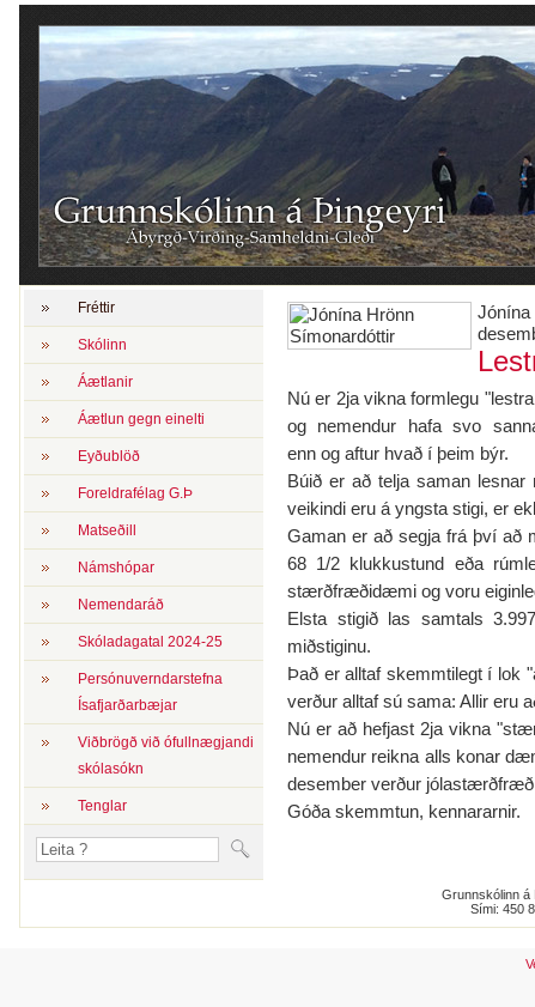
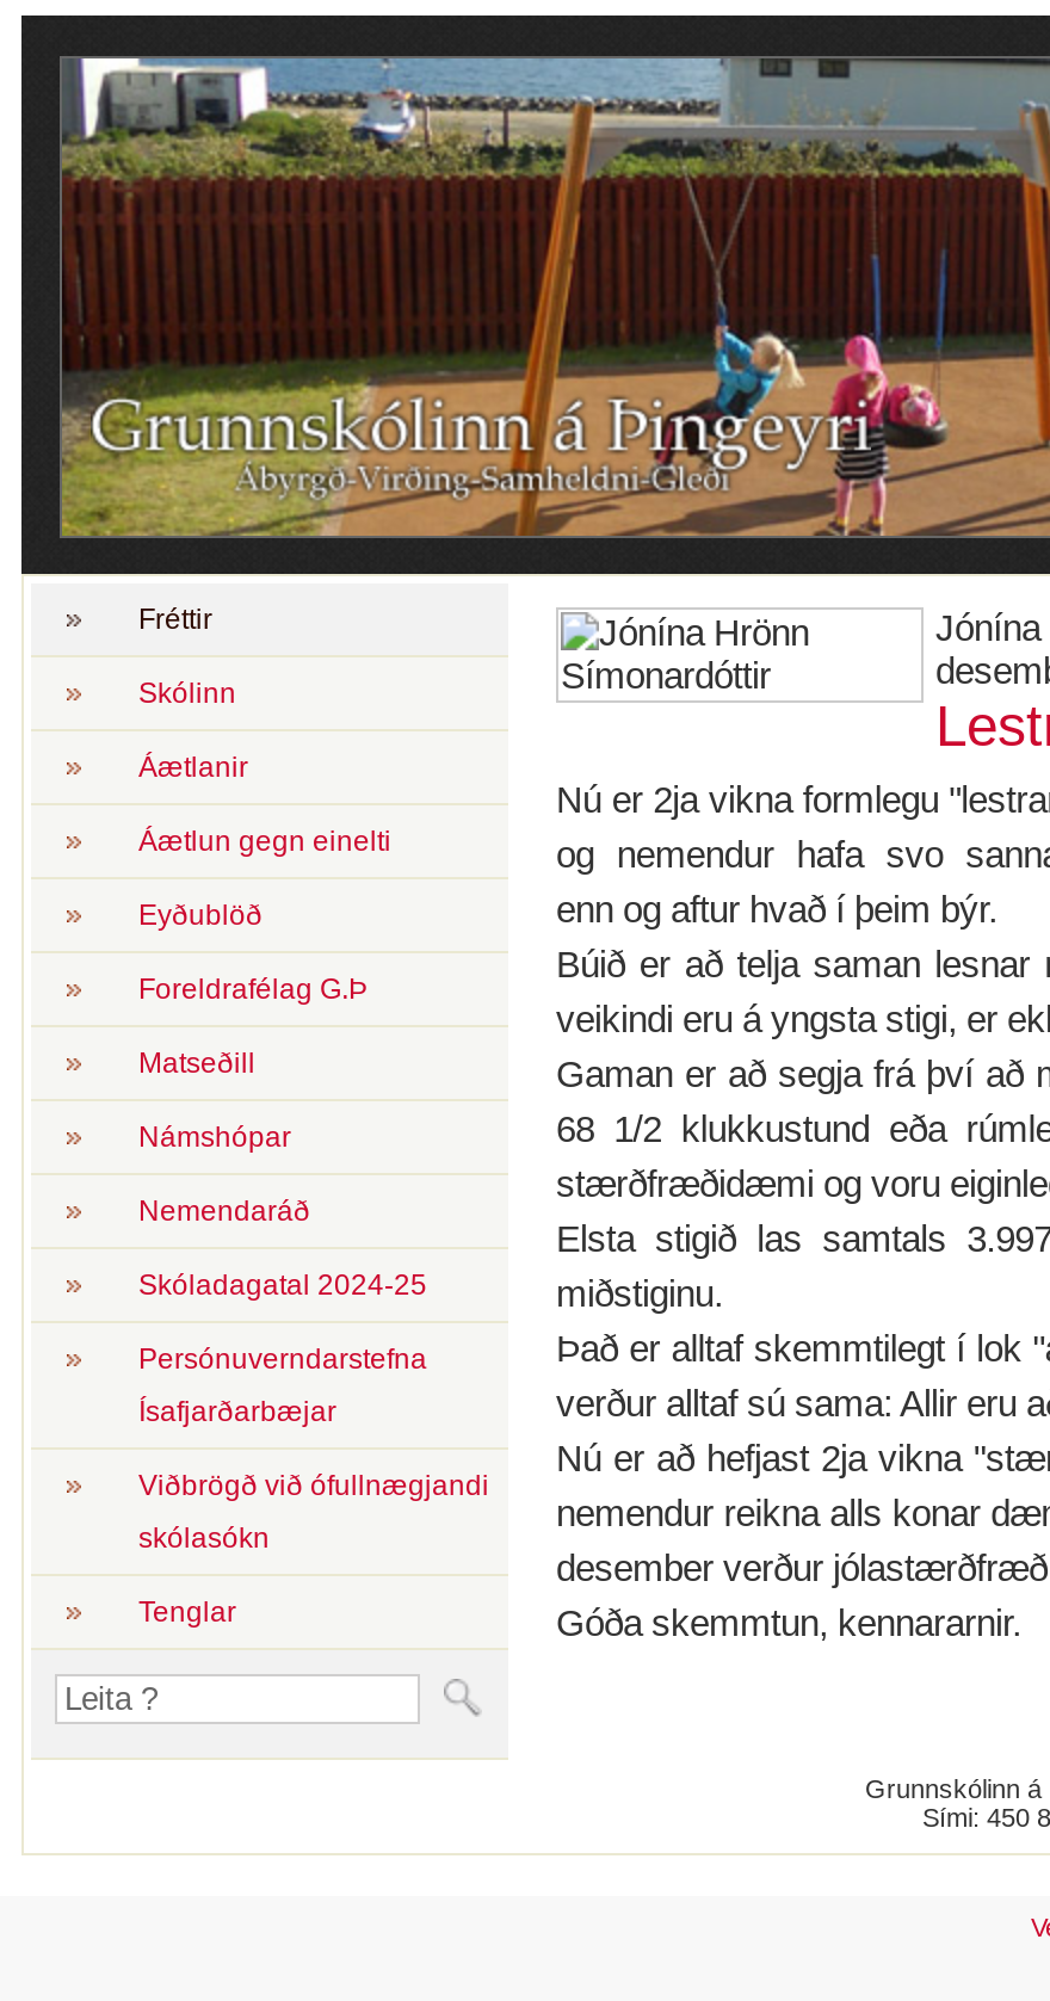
[38,25,531,266] [image] -> [60,56,1043,538] [image]

